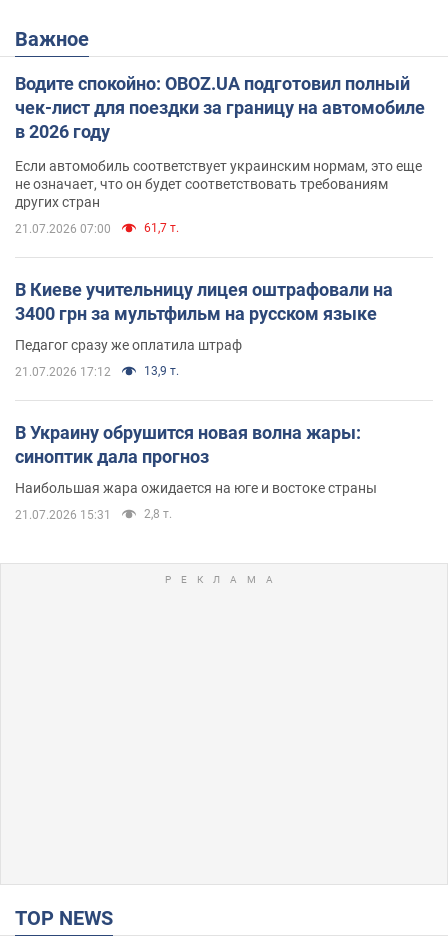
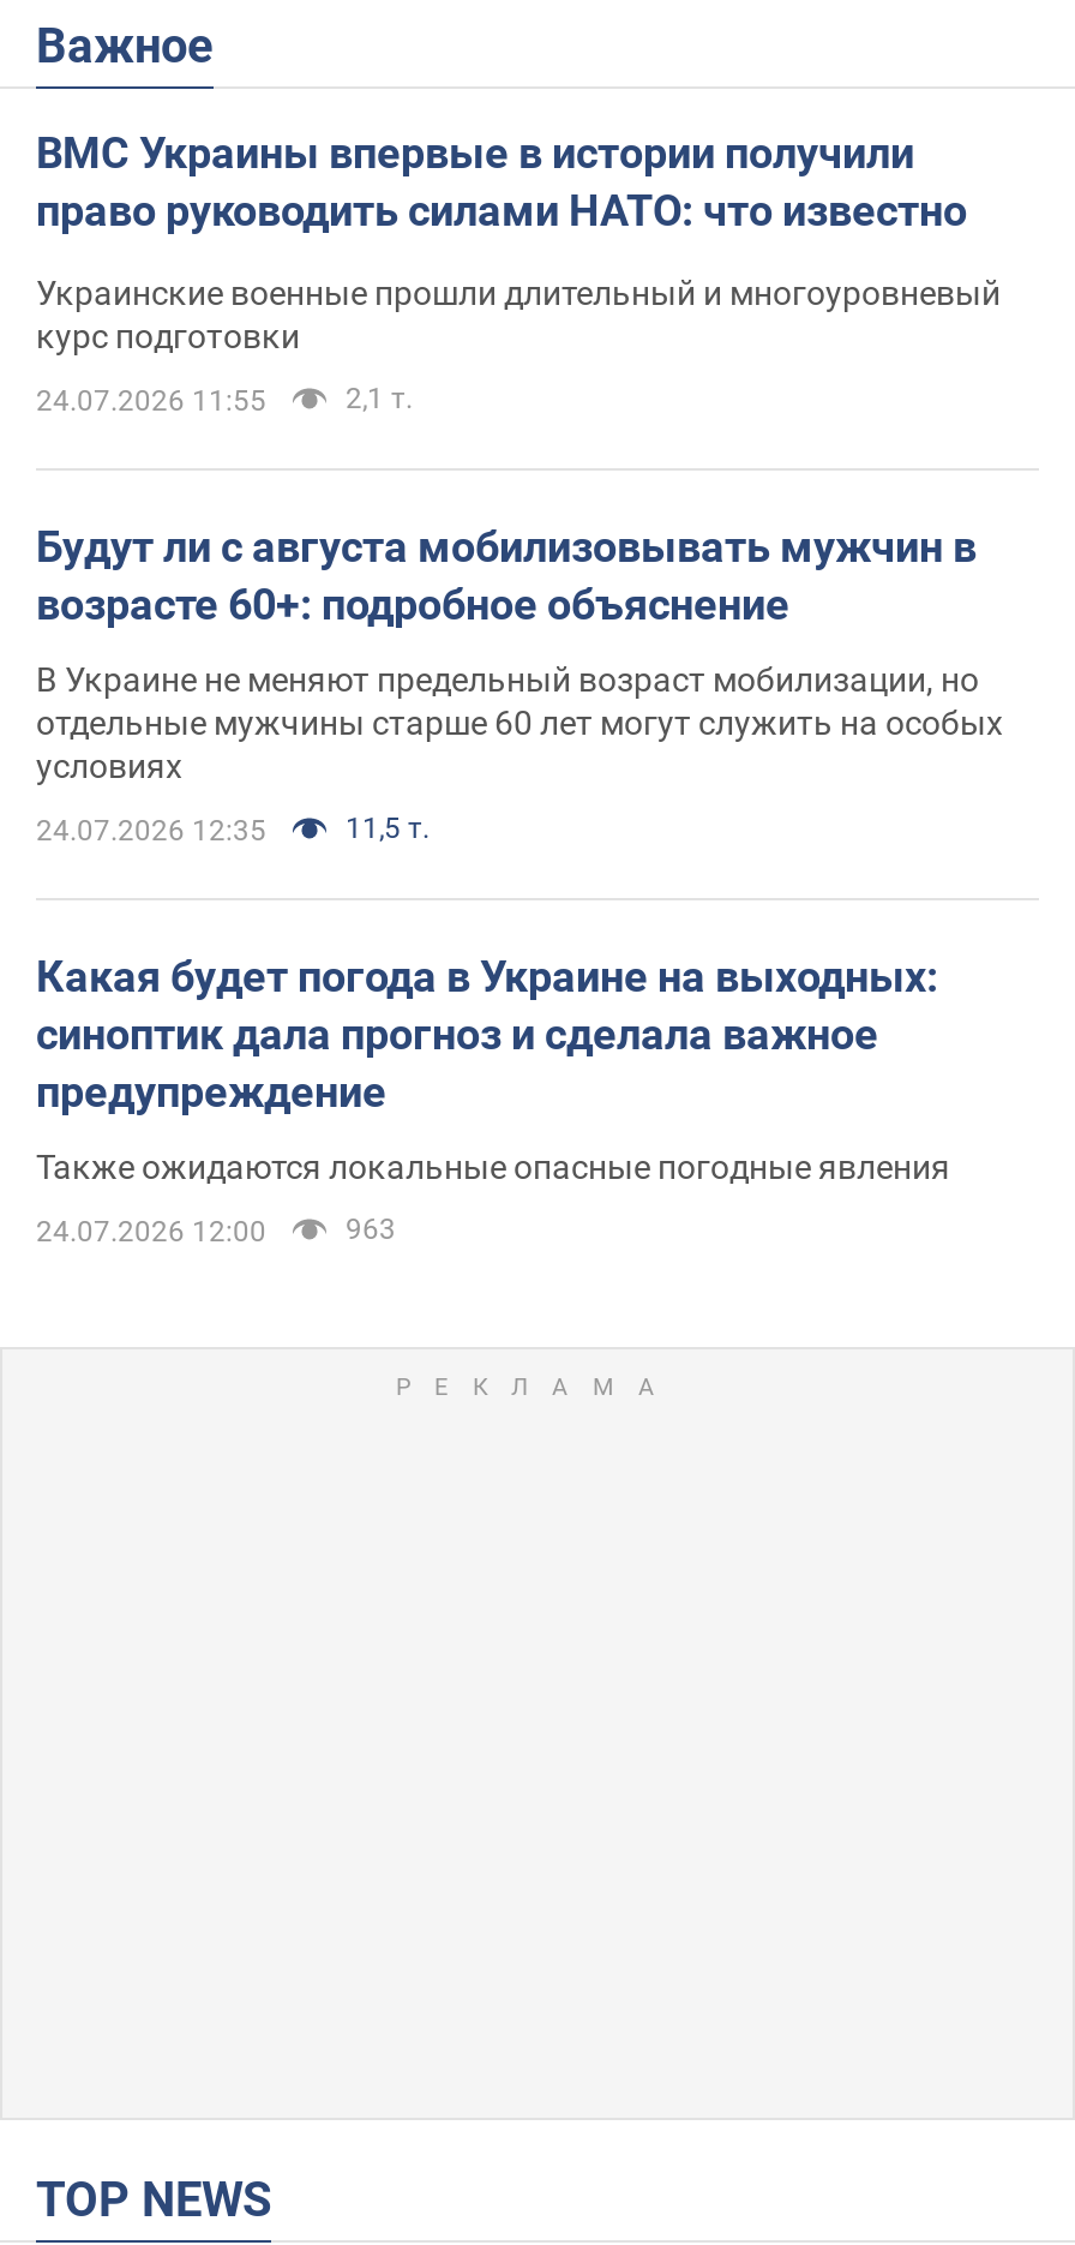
[15,73,425,142] Водите спокойно: OBOZ.UA подготовил полный | чек-лист для поездки за границу на автомобиле | в 2026 году -> [36,127,967,235] ВМС Украины впервые в истории получили | право руководить силами НАТО: что известно
[15,158,422,210] Если автомобиль соответствует украинским нормам, это еще | не означает, что он будет соответствовать требованиям | других стран -> [36,273,1001,355] Украинские военные прошли длительный и многоуровневый | курс подготовки
[15,221,179,236] 21.07.2026 07:00 | 61,7 т. -> [36,381,413,417] 24.07.2026 11:55 | 2,1 т.
[15,279,393,324] В Киеве учительницу лицея оштрафовали на | 3400 грн за мультфильм на русском языке -> [36,520,977,628] Будут ли с августа мобилизовывать мужчин в | возрасте 60+: подробное объяснение
[15,337,242,353] Педагог сразу же оплатила штраф -> [36,660,1003,784] В Украине не меняют предельный возраст мобилизации, но | отдельные мужчины старше 60 лет могут служить на особых | условиях
[15,364,179,379] 21.07.2026 17:12 | 13,9 т. -> [36,811,430,847] 24.07.2026 12:35 | 11,5 т.
[15,422,361,467] В Украину обрушится новая волна жары: | синоптик дала прогноз -> [36,950,938,1116] Какая будет погода в Украине на выходных: | синоптик дала прогноз и сделала важное | предупреждение
[15,480,377,496] Наибольшая жара ожидается на юге и востоке страны -> [36,1147,950,1185] Также ожидаются локальные опасные погодные явления
[15,507,172,522] 21.07.2026 15:31 | 2,8 т. -> [36,1212,396,1248] 24.07.2026 12:00 | 963

